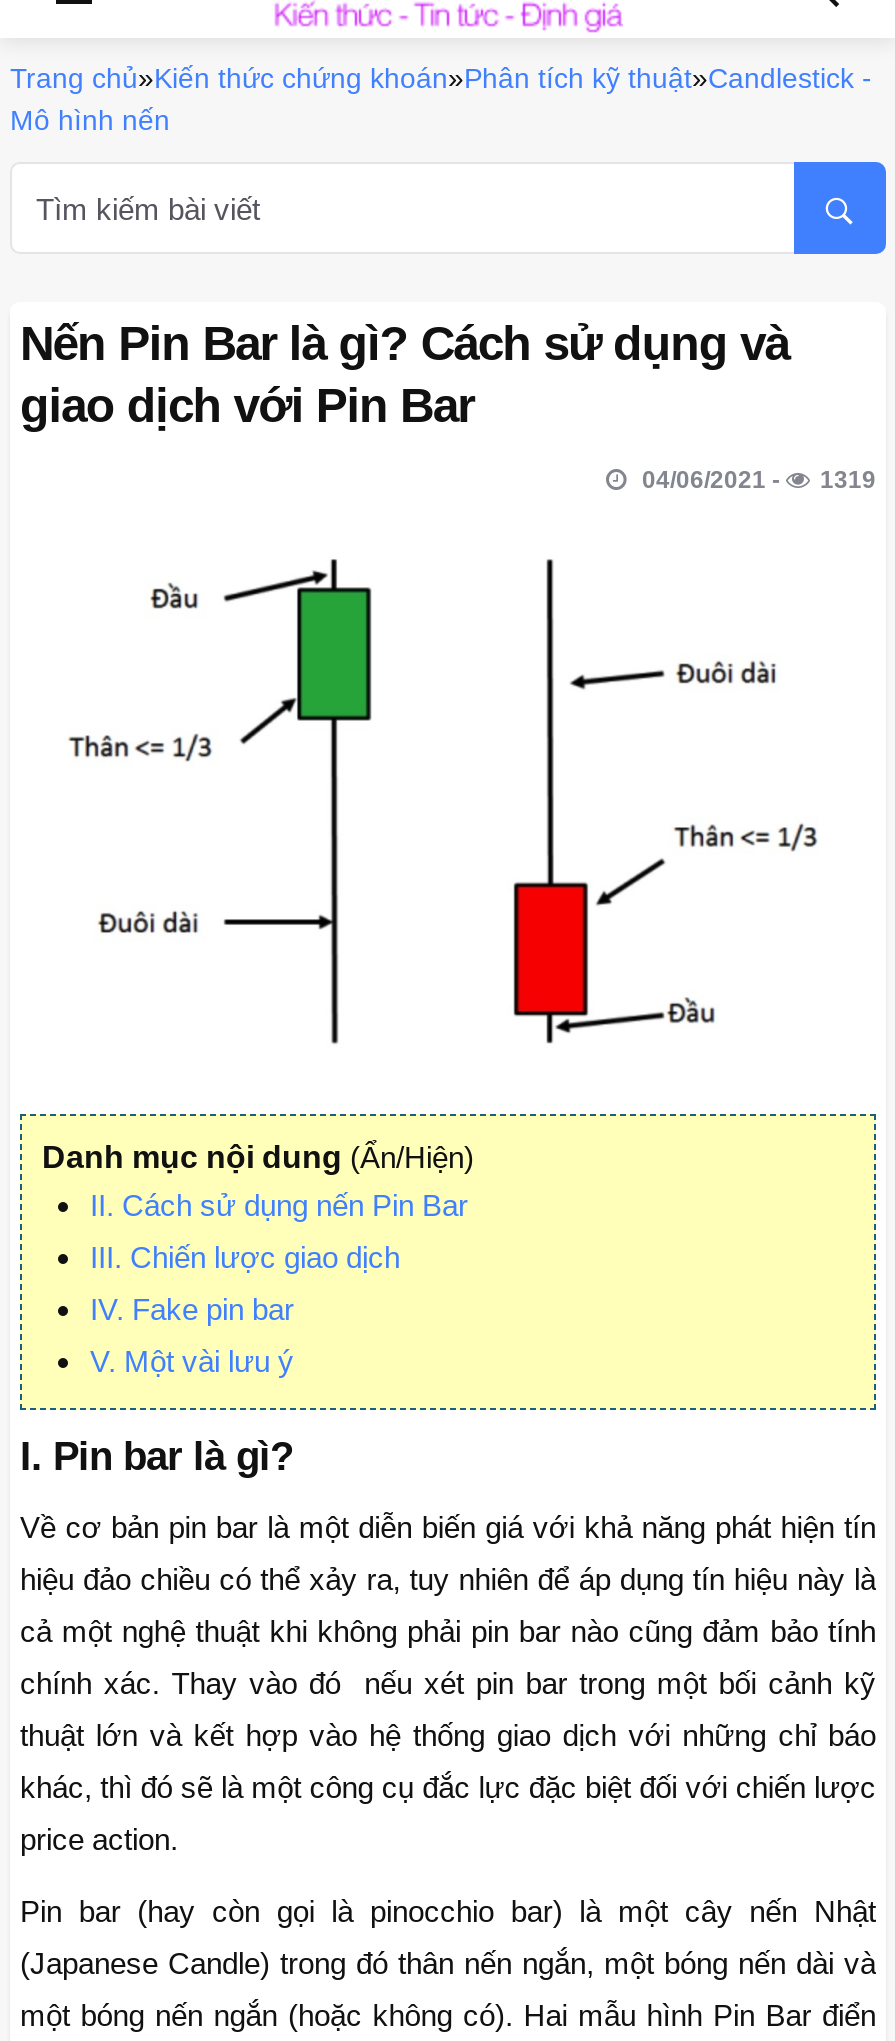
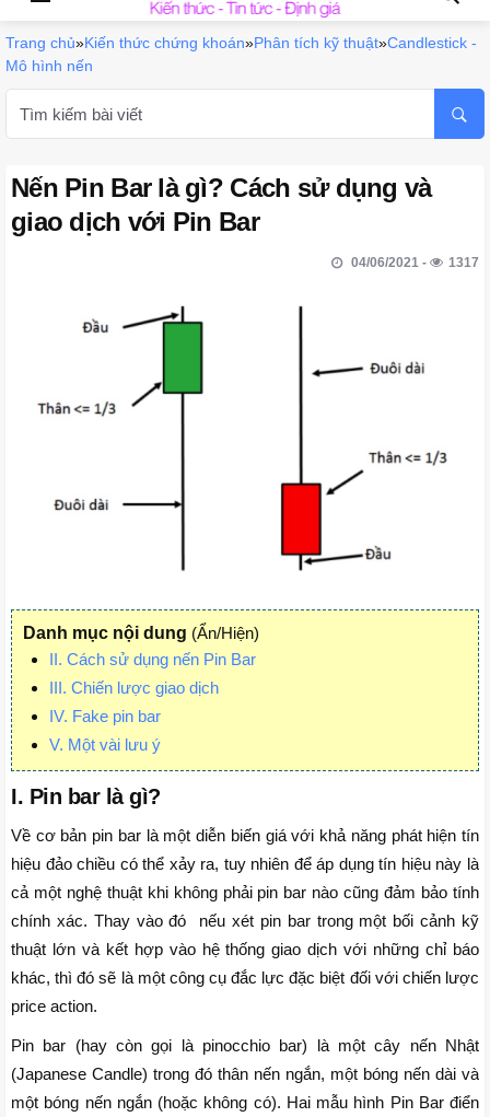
[636,466,876,494] 04/06/2021 1319 -> [348,255,479,270] 04/06/2021 1317

